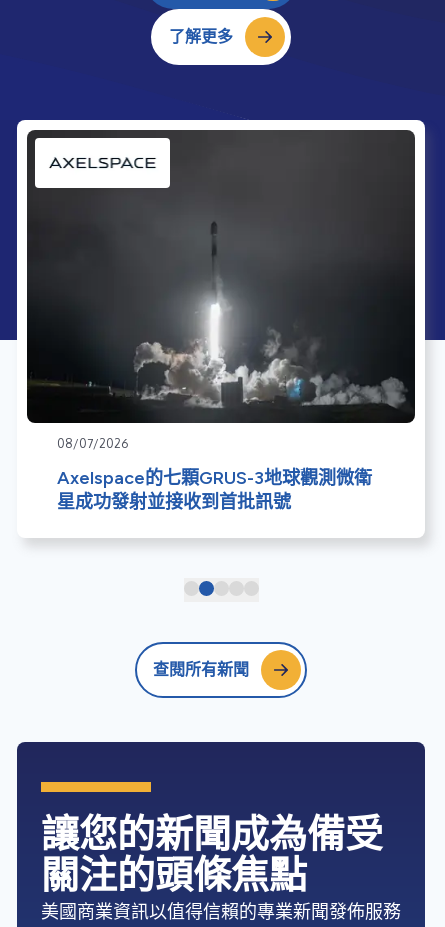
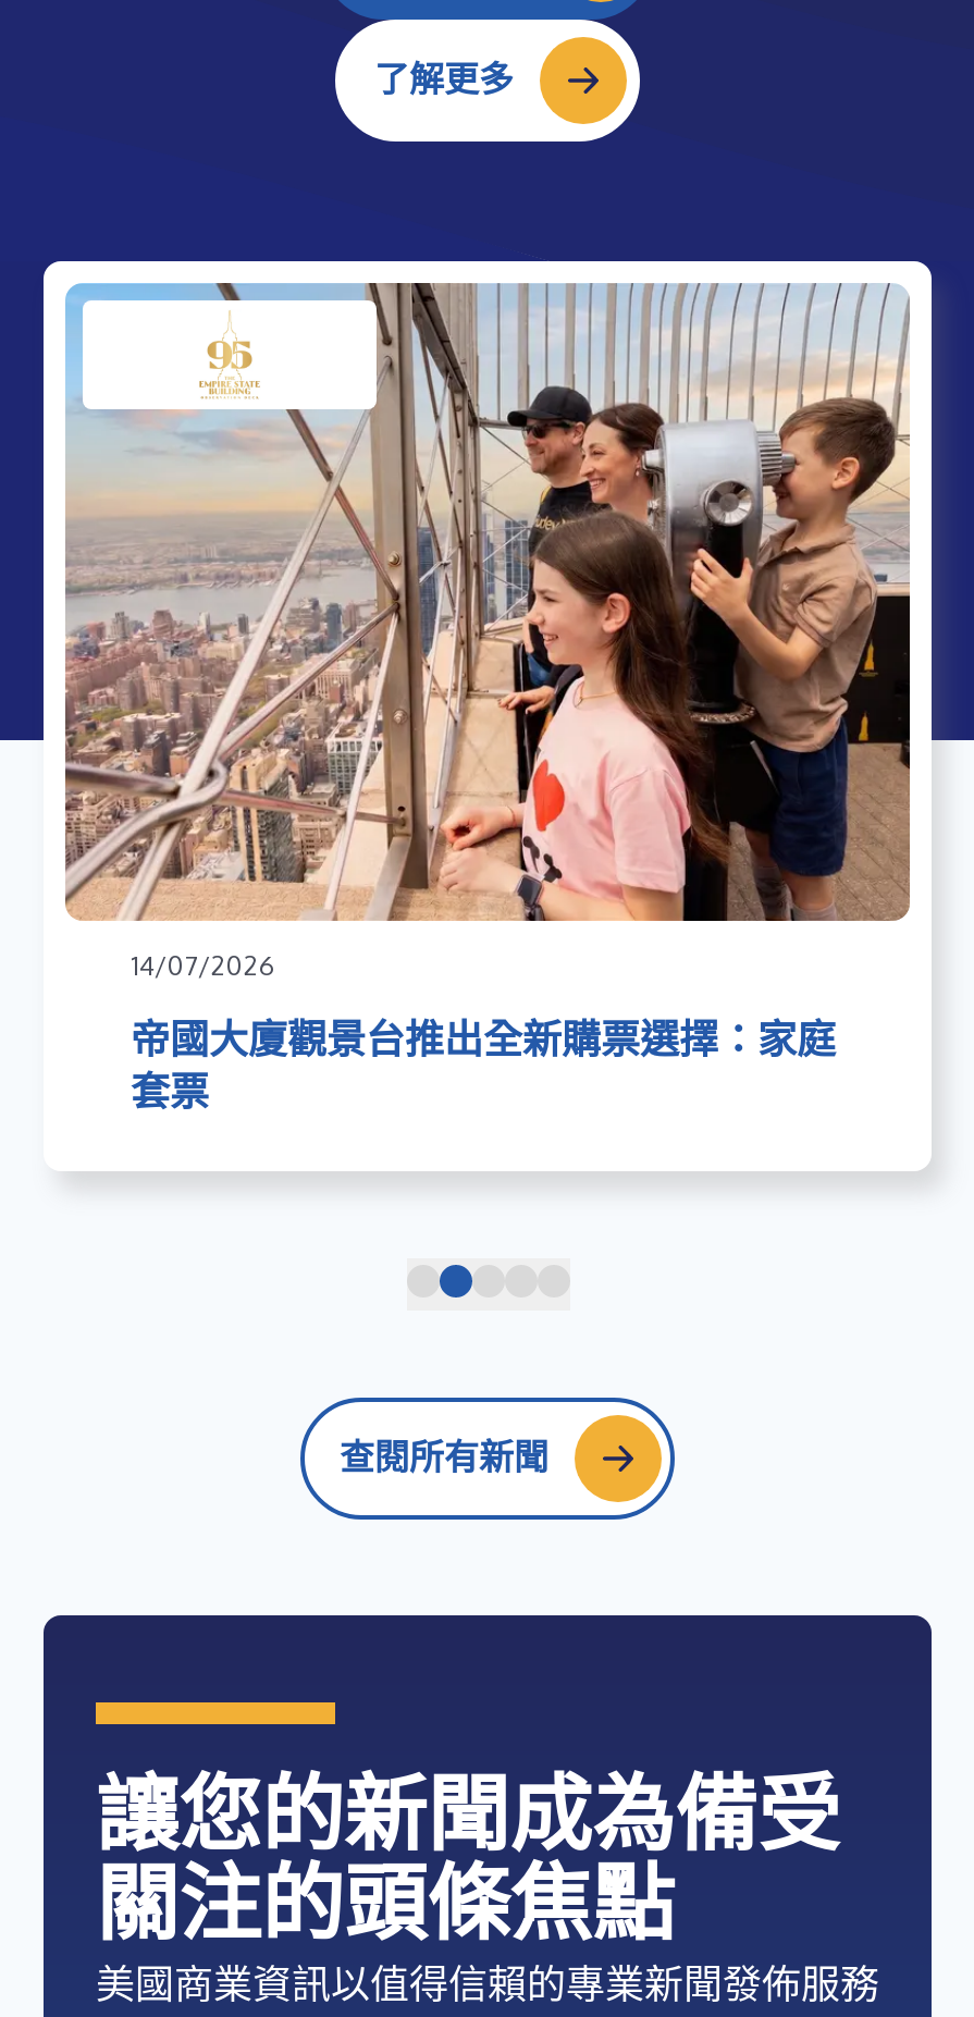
[26,129,416,451] [image] | 08/07/2026 -> [63,283,912,982] [image] | 14/07/2026
[57,467,372,513] Axelspace的七顆GRUS-3地球觀測微衛 | 星成功發射並接收到首批訊號 -> [131,1016,836,1117] 帝國大廈觀景台推出全新購票選擇：家庭 | 套票

